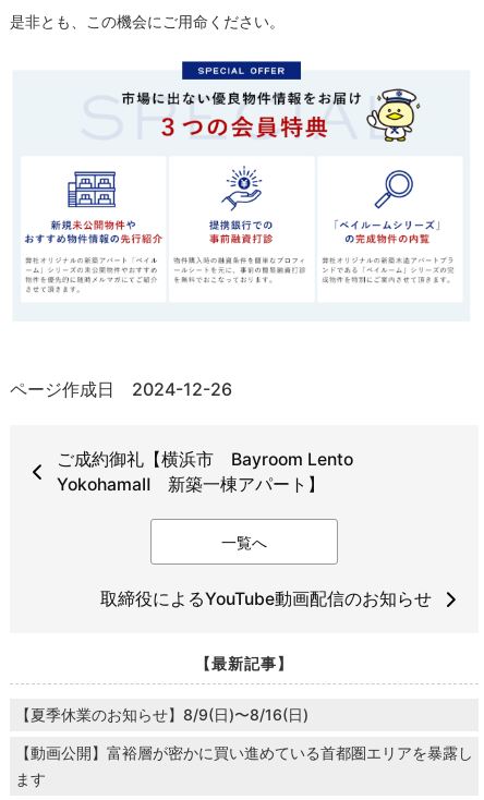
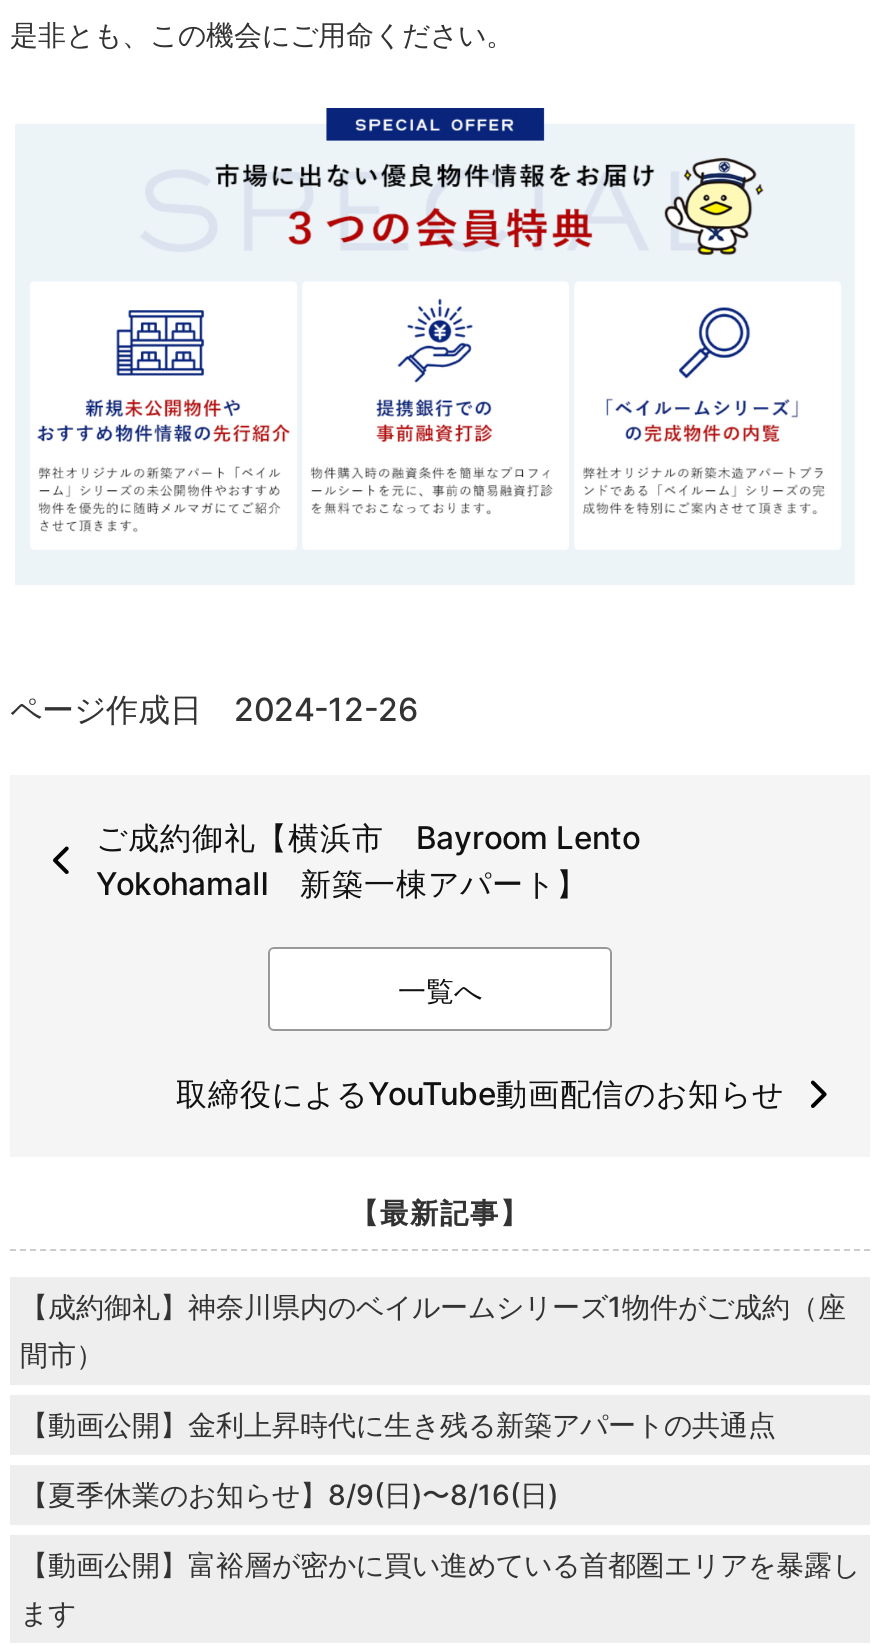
none -> [20,1290,846,1442] 【成約御礼】神奈川県内のベイルームシリーズ1物件がご成約（座 | 間市） | 【動画公開】金利上昇時代に生き残る新築アパートの共通点

